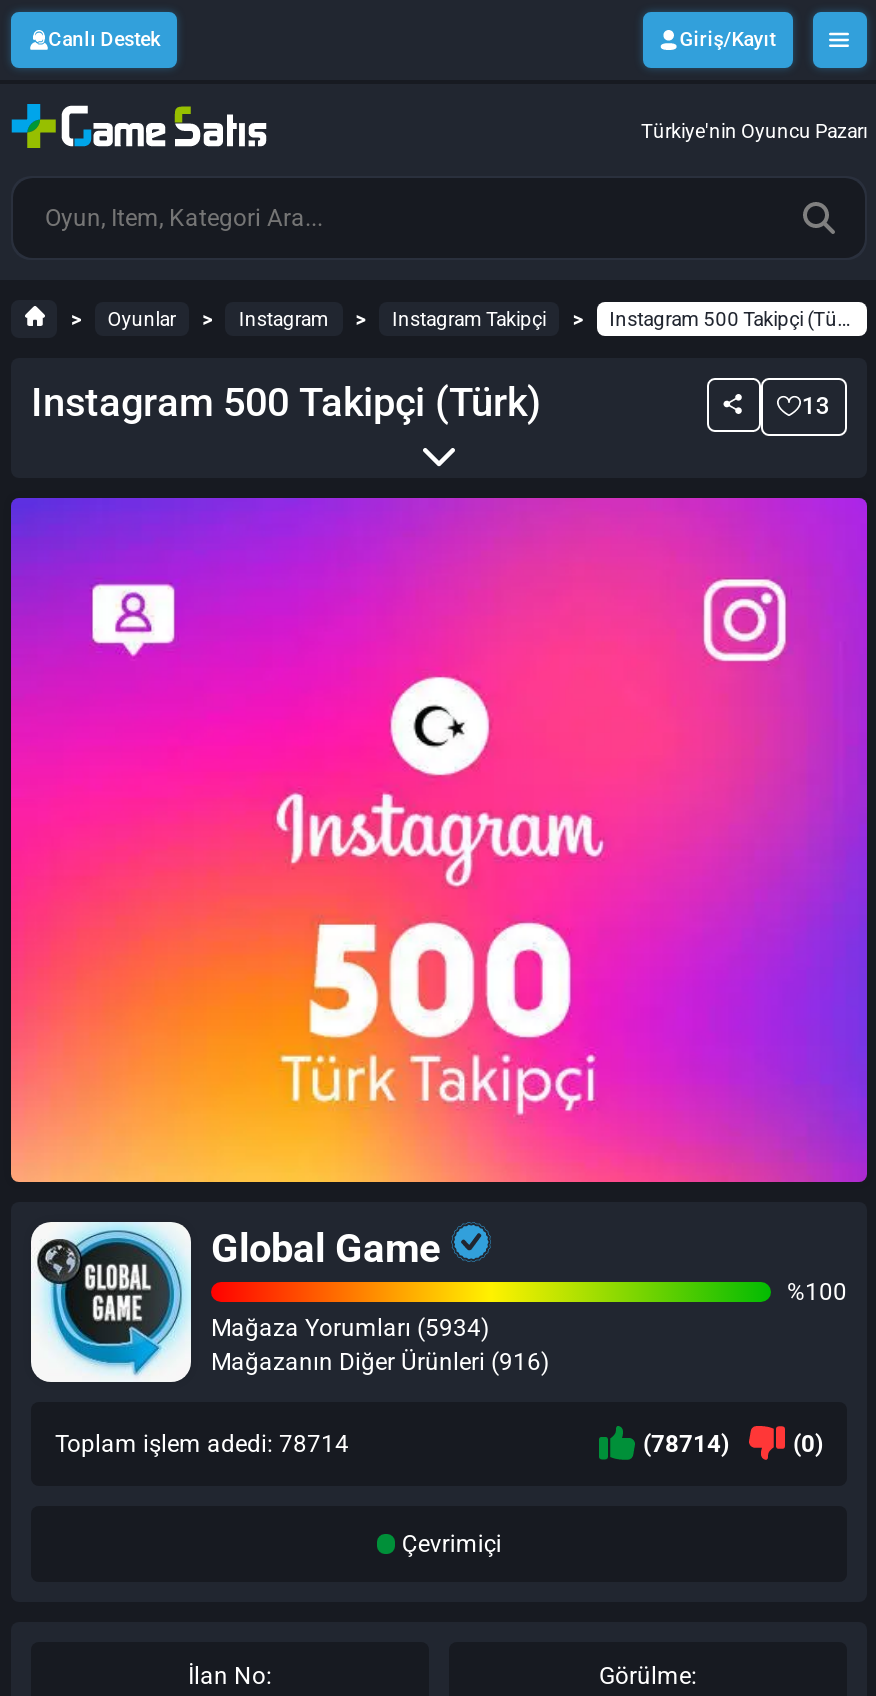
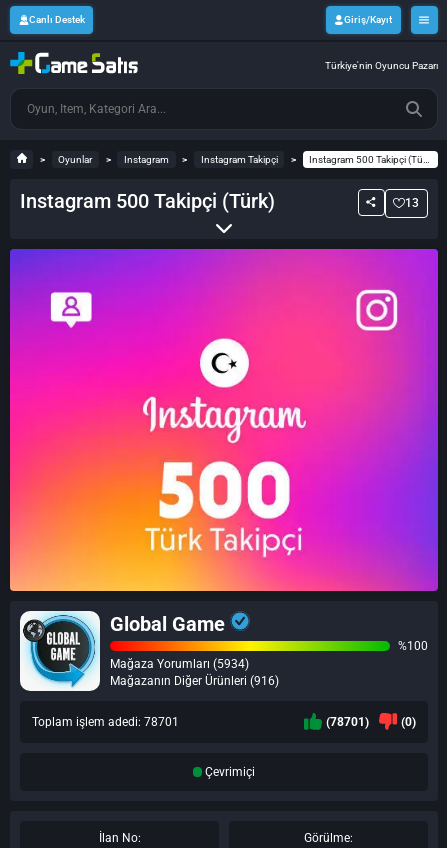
[55,1430,349,1458] Toplam işlem adedi: 78714 -> [32,715,179,729] Toplam işlem adedi: 78701
[643,1430,729,1458] (78714) -> [326,715,369,729] (78701)

